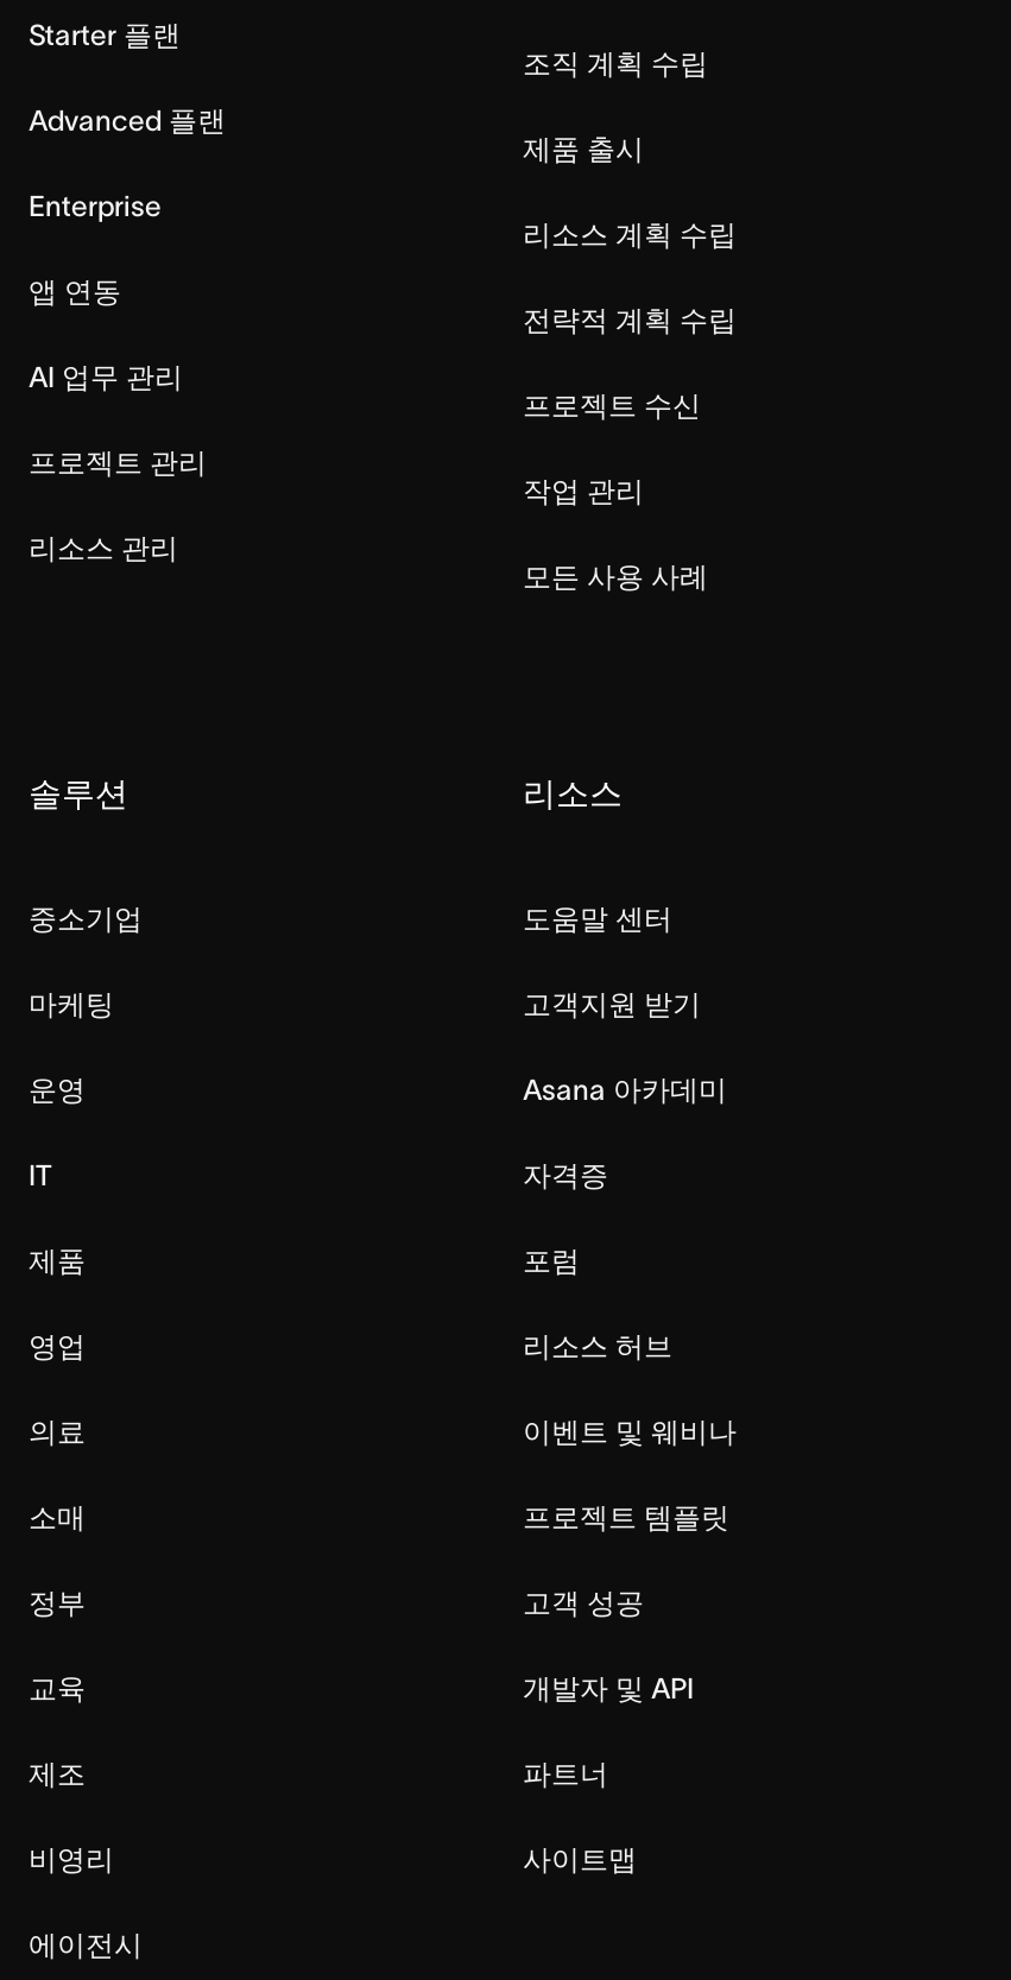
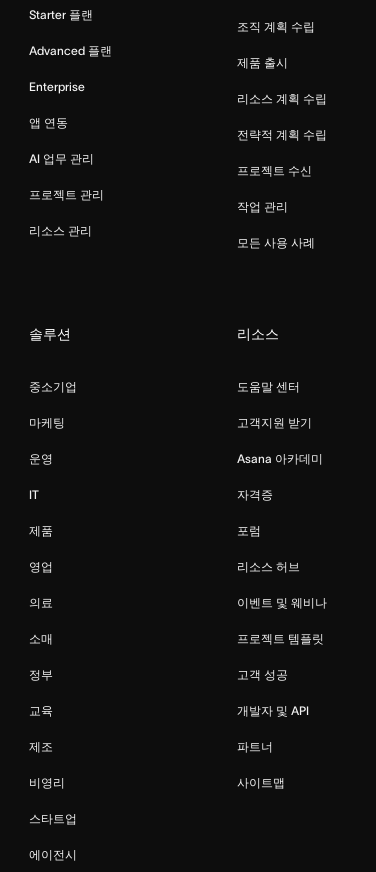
none -> [29,812,77,825] 스타트업

